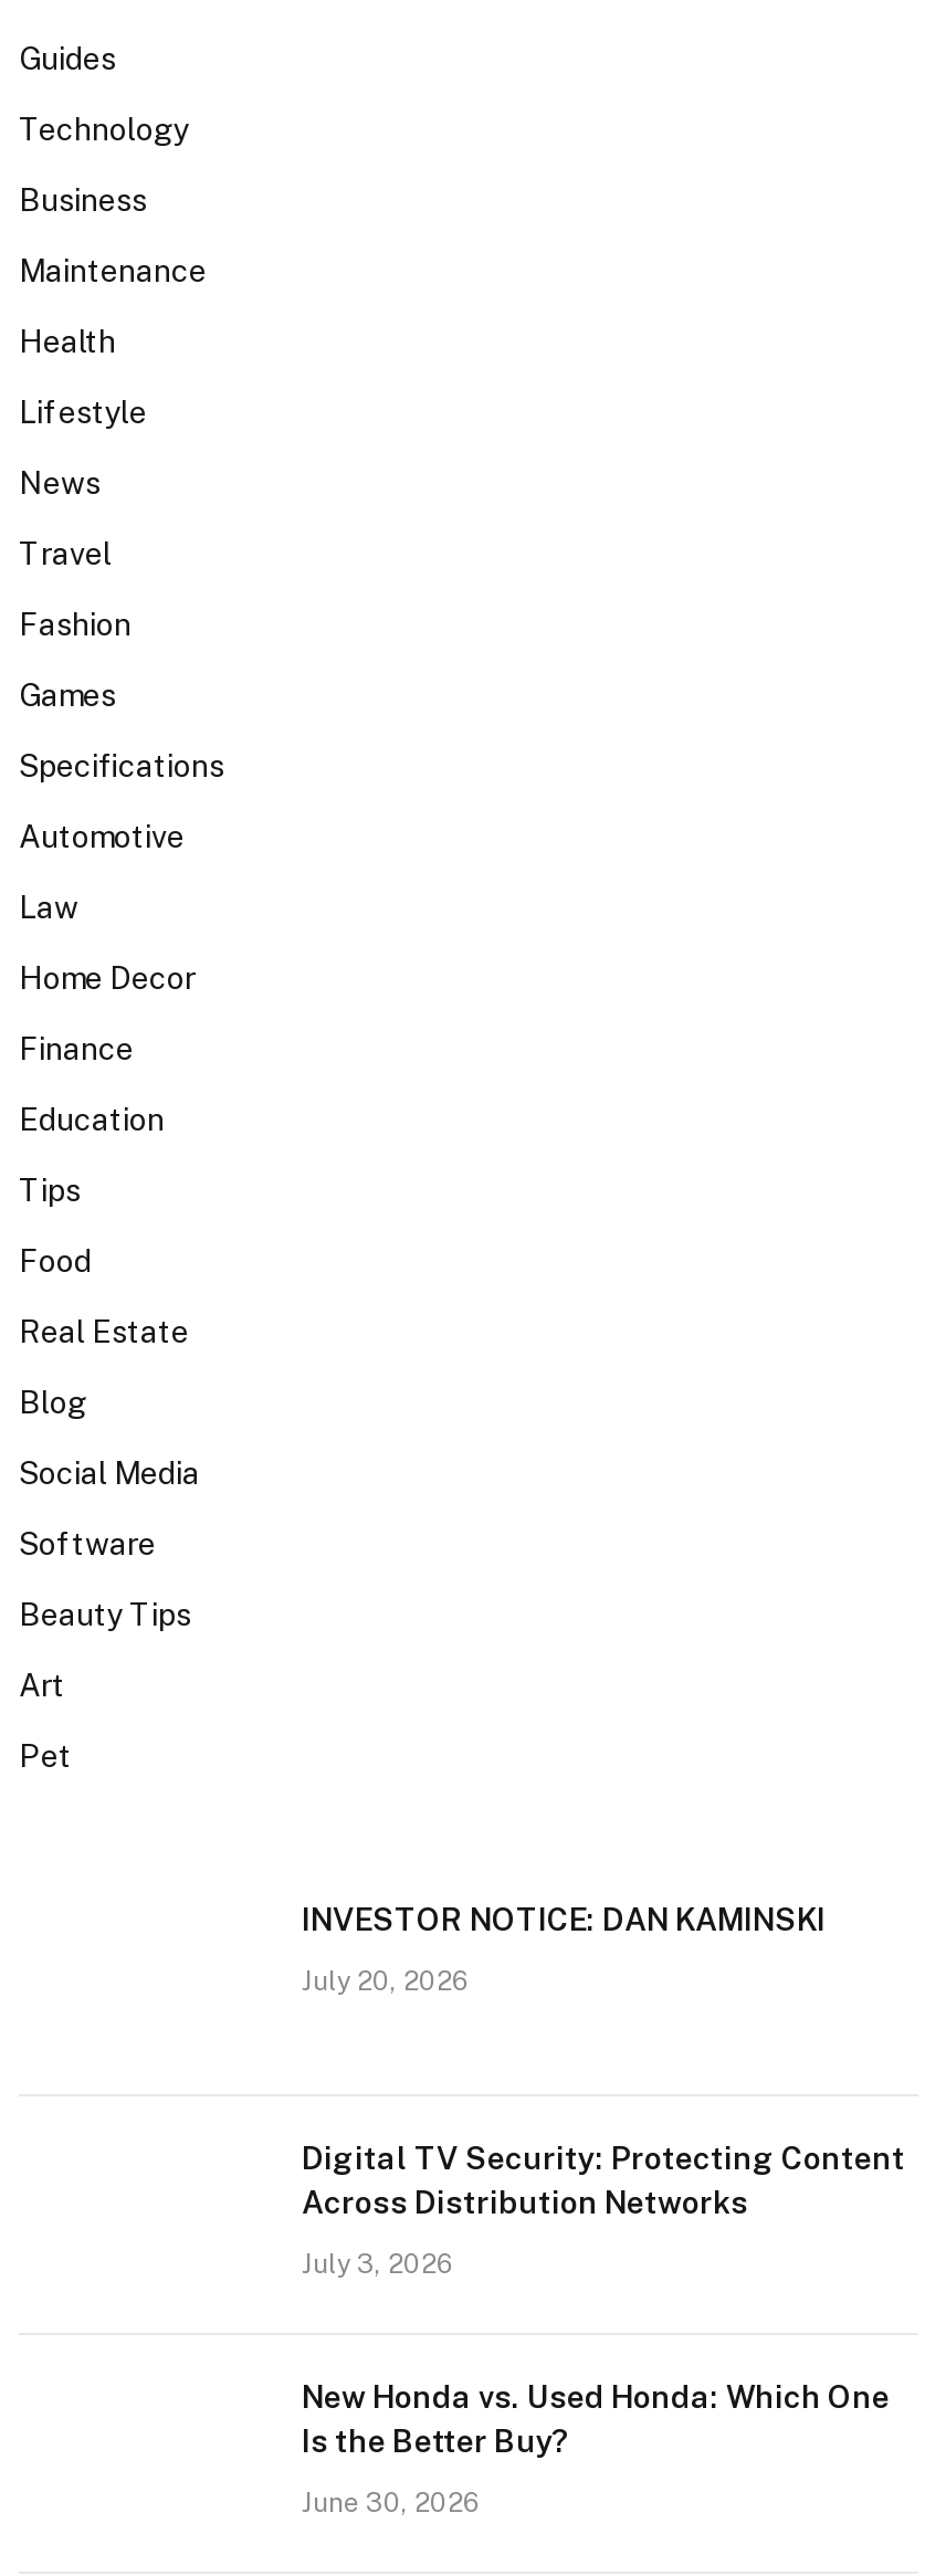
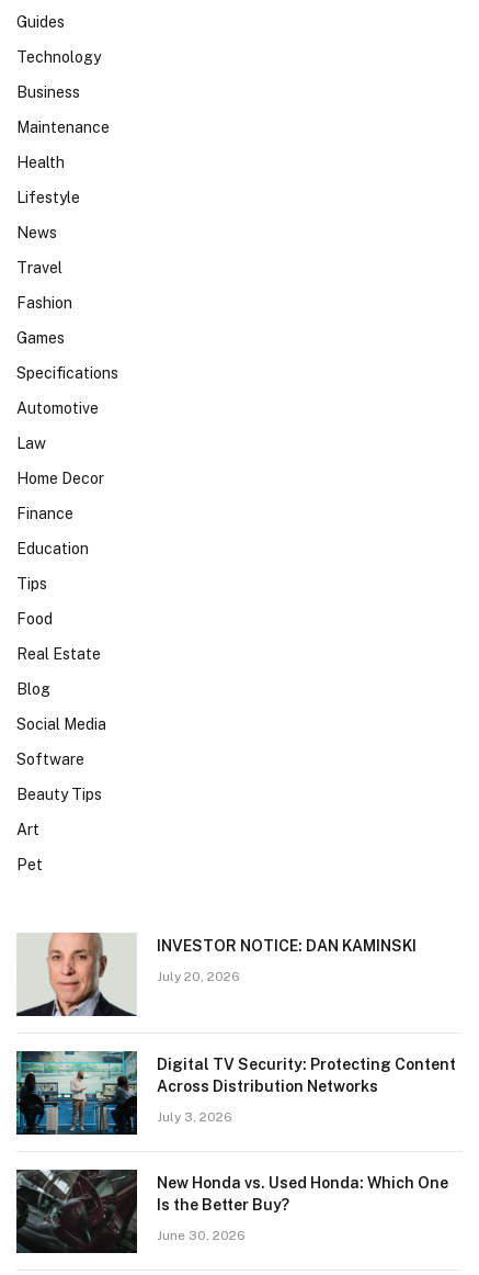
none -> [15,932,137,1017] [image]
none -> [15,1050,138,1136] [image]
none -> [15,1169,138,1254] [image]

